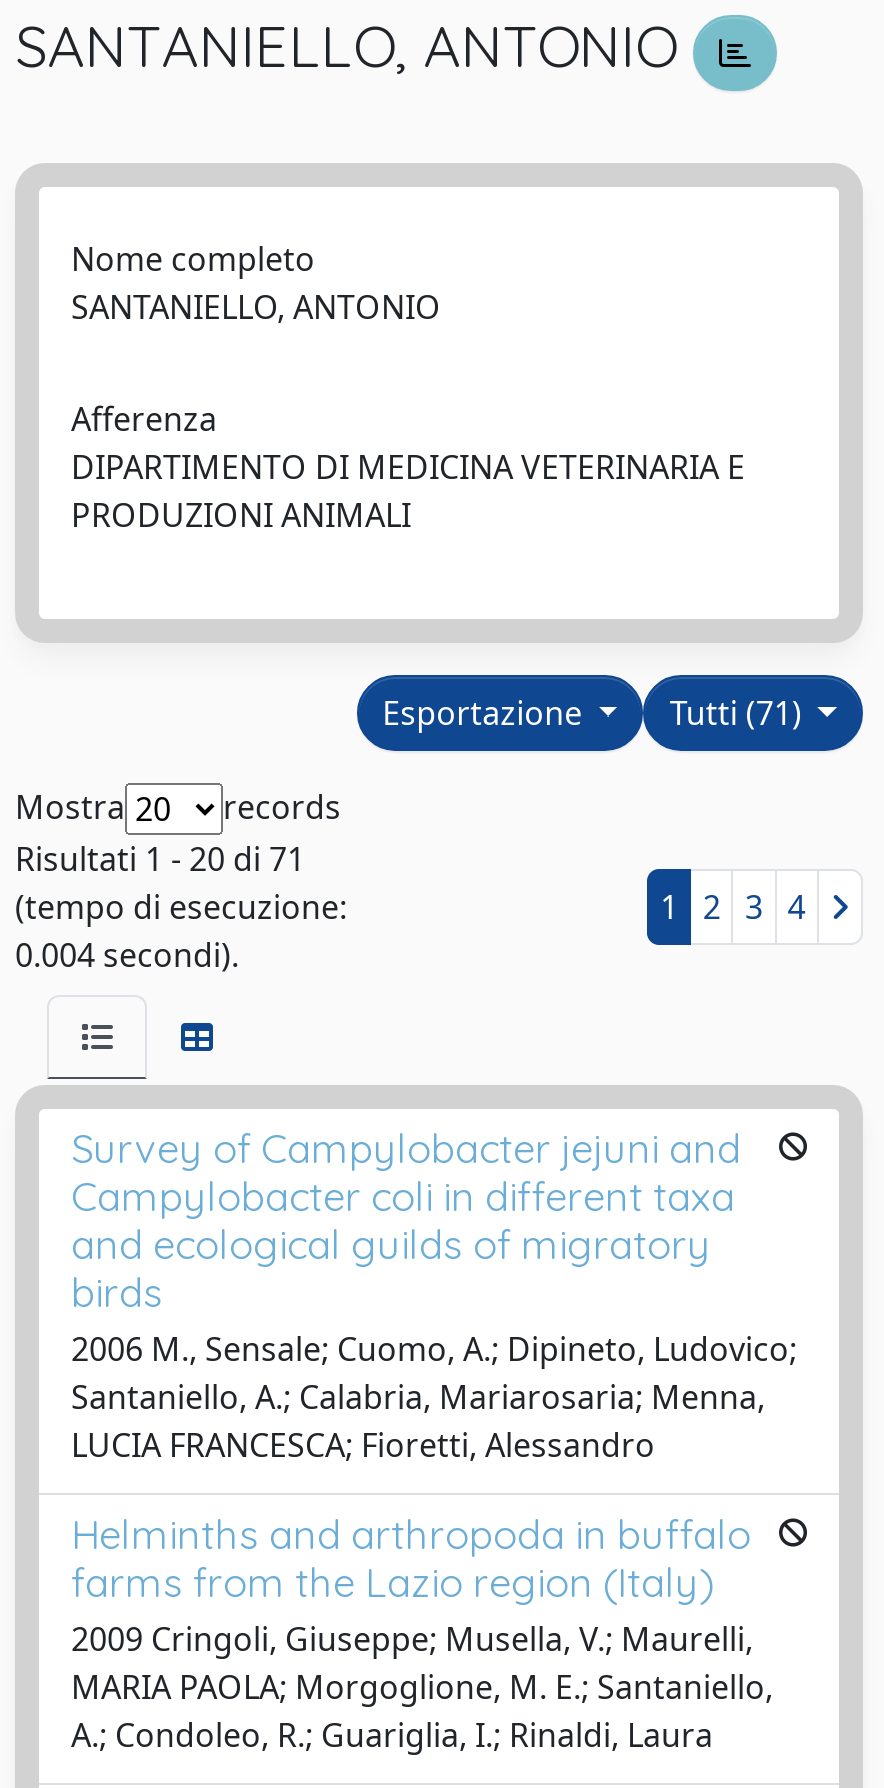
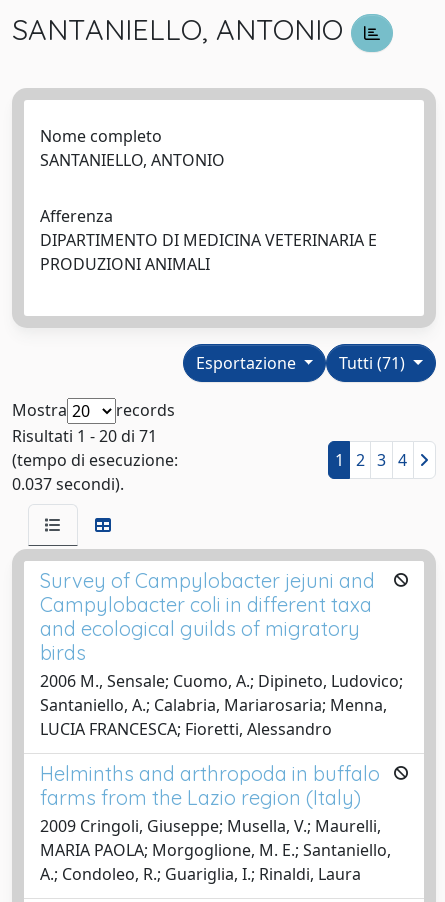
[15,933,239,977] 0.004 secondi). -> [12,473,124,495] 0.037 secondi).

